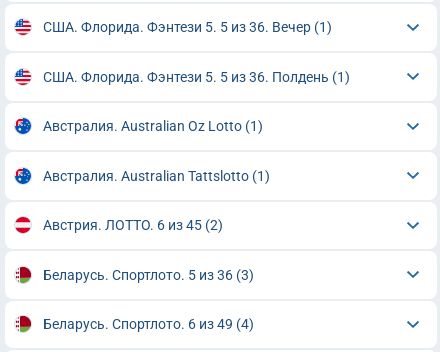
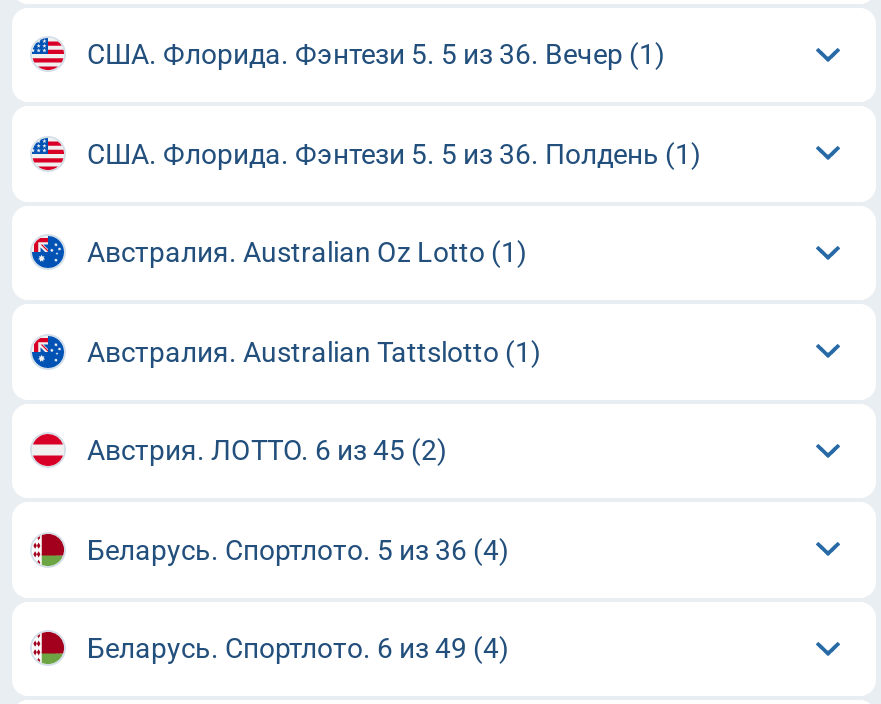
[42,267,253,283] Беларусь. Спортлото. 5 из 36 (3) -> [87,534,509,566] Беларусь. Спортлото. 5 из 36 (4)

